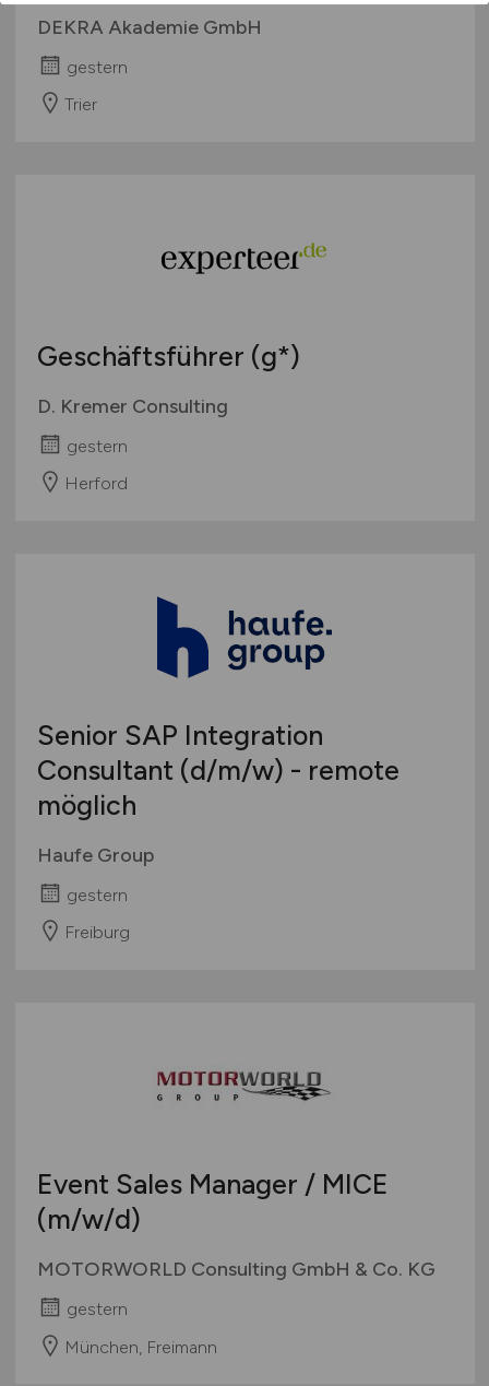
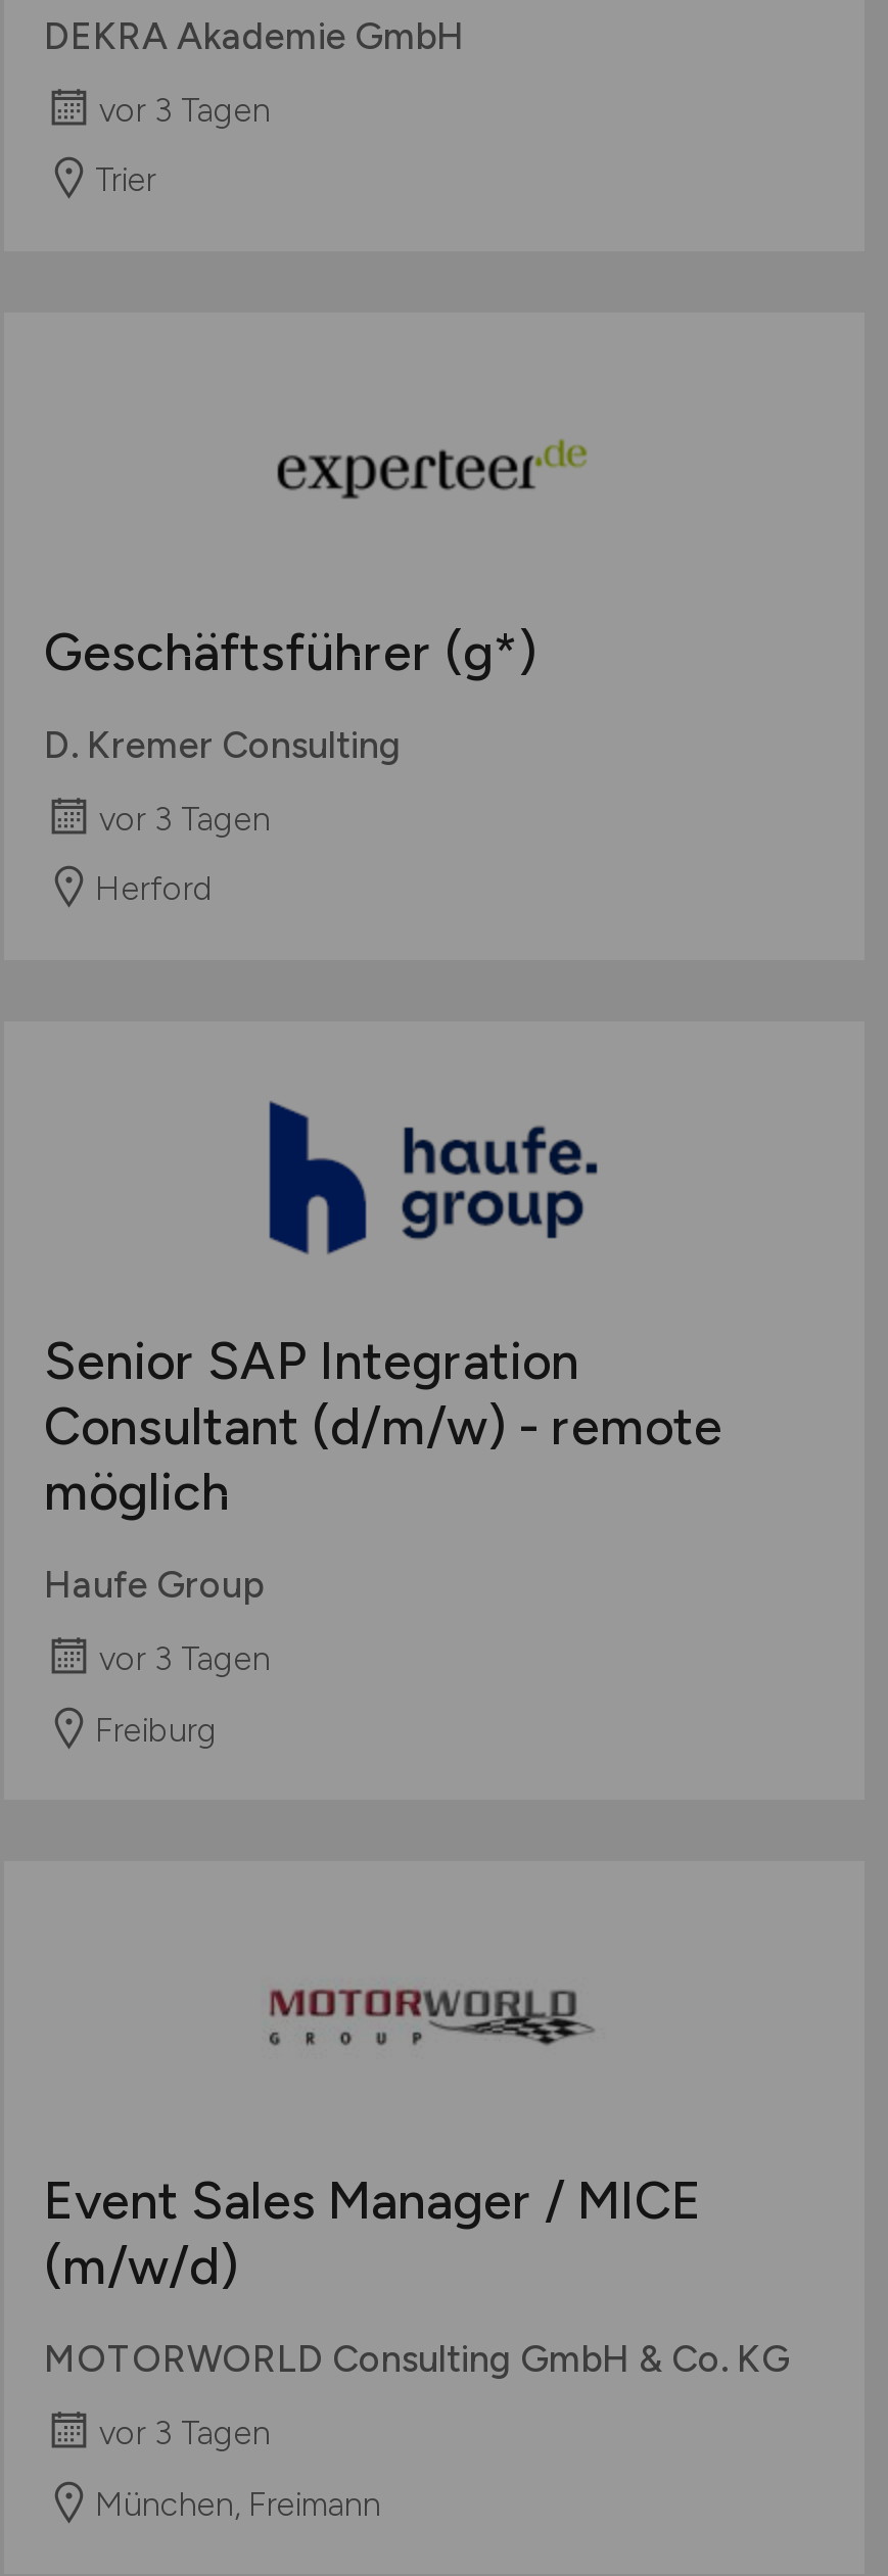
[66,56,127,77] gestern -> [99,90,271,129] vor 3 Tagen
[66,435,127,456] gestern -> [99,799,271,838] vor 3 Tagen
[66,884,127,905] gestern -> [99,1639,271,1678] vor 3 Tagen
[66,1298,127,1319] gestern -> [99,2414,271,2453] vor 3 Tagen

